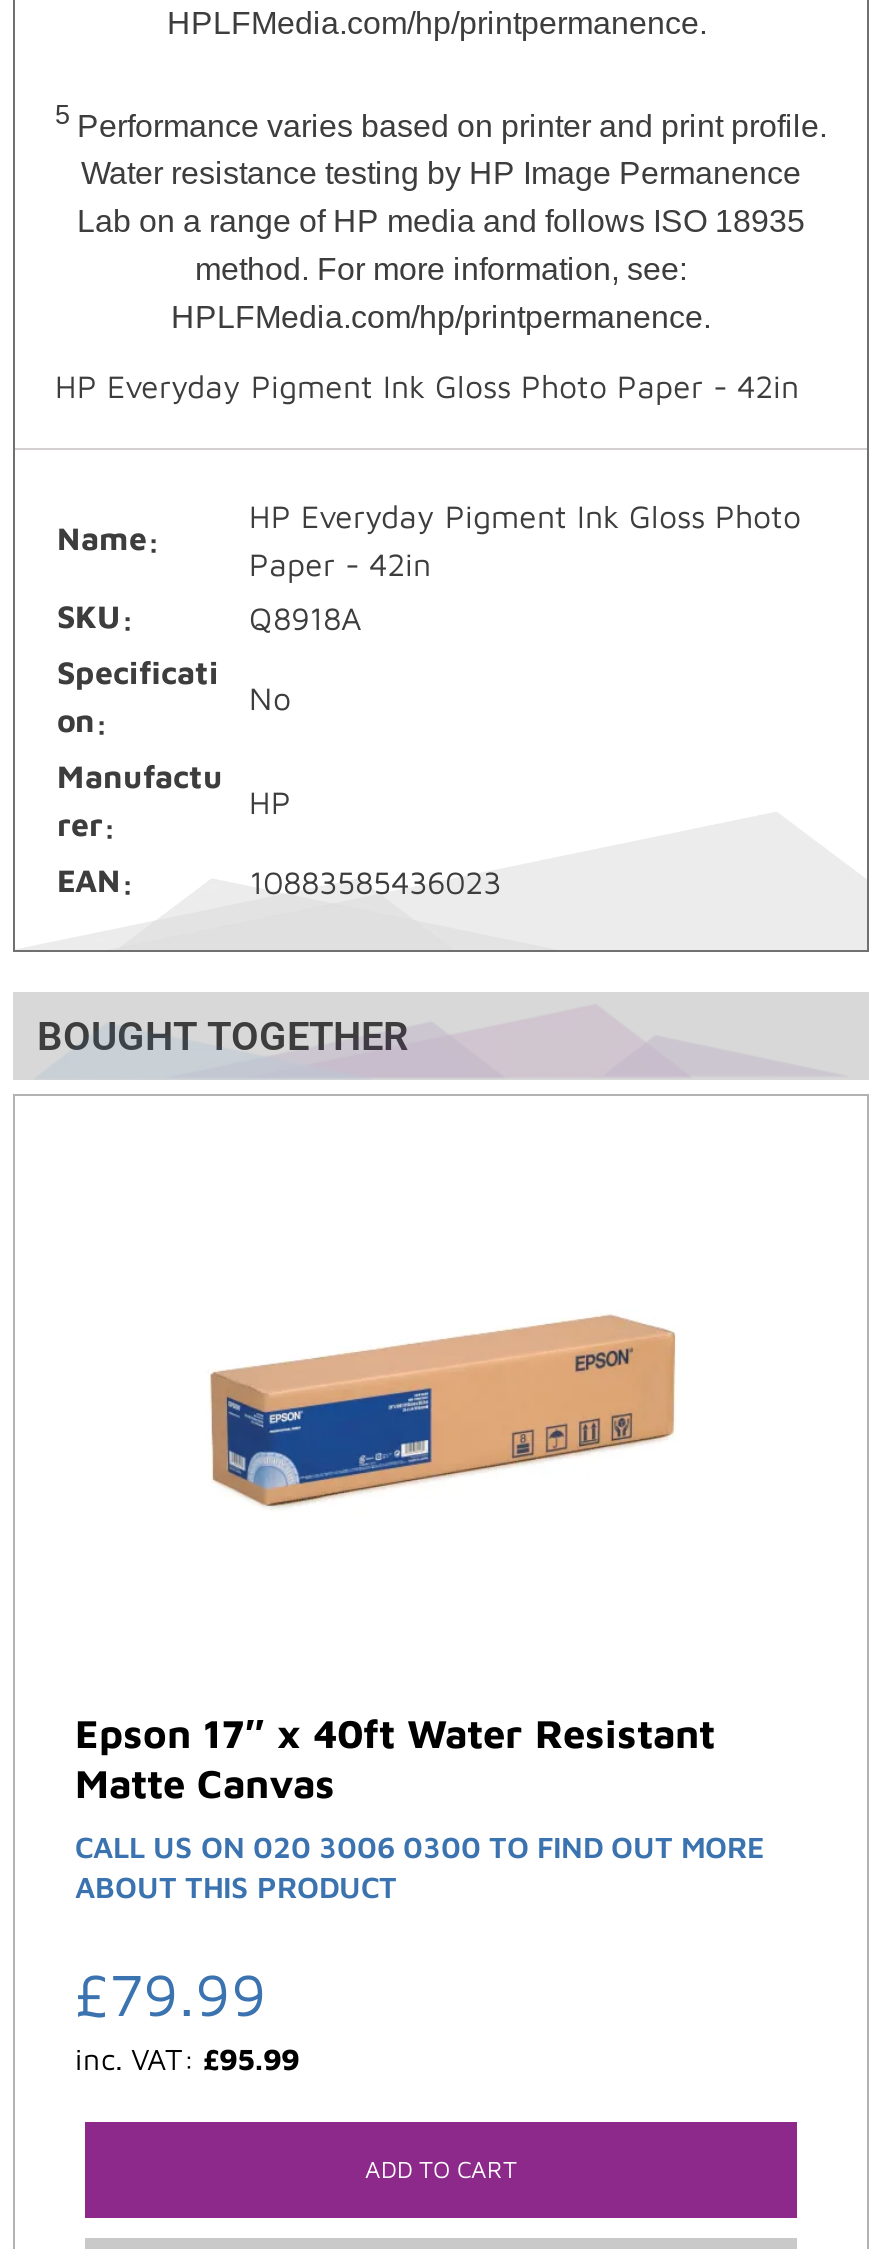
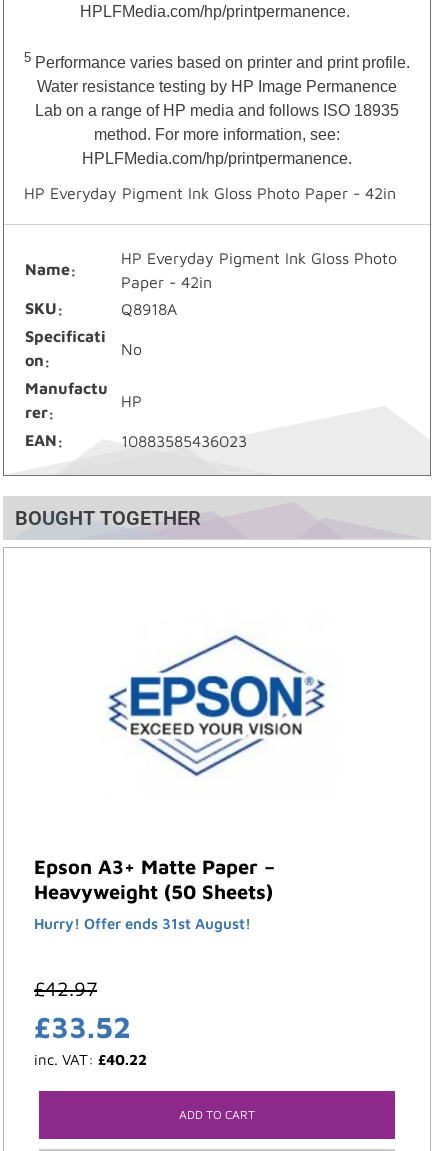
[209,1292,677,1508] [image] -> [102,634,334,777] [image]
[75,1710,715,1806] Epson 17″ x 40ft Water Resistant | Matte Canvas -> [34,855,275,903] Epson A3+ Matte Paper – | Heavyweight (50 Sheets)
[75,1830,765,1904] CALL US ON 020 3006 0300 TO FIND OUT MORE | ABOUT THIS PRODUCT -> [34,915,251,932] Hurry! Offer ends 31st August!
[75,1958,299,2076] £79.99 | inc. VAT: £95.99 -> [34,977,147,1068] £42.97 | £33.52 | inc. VAT: £40.22

